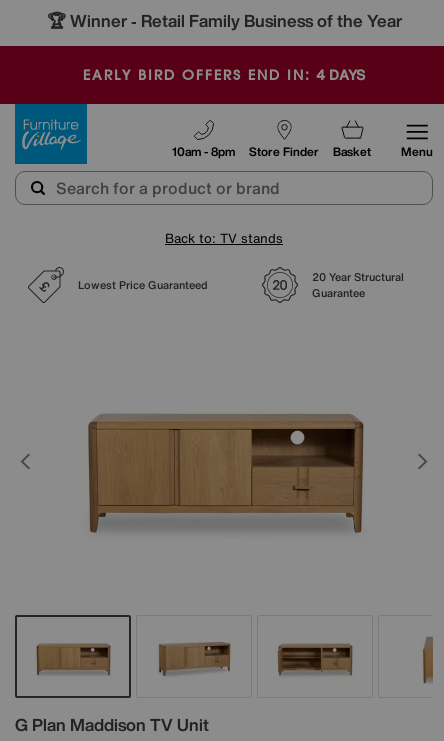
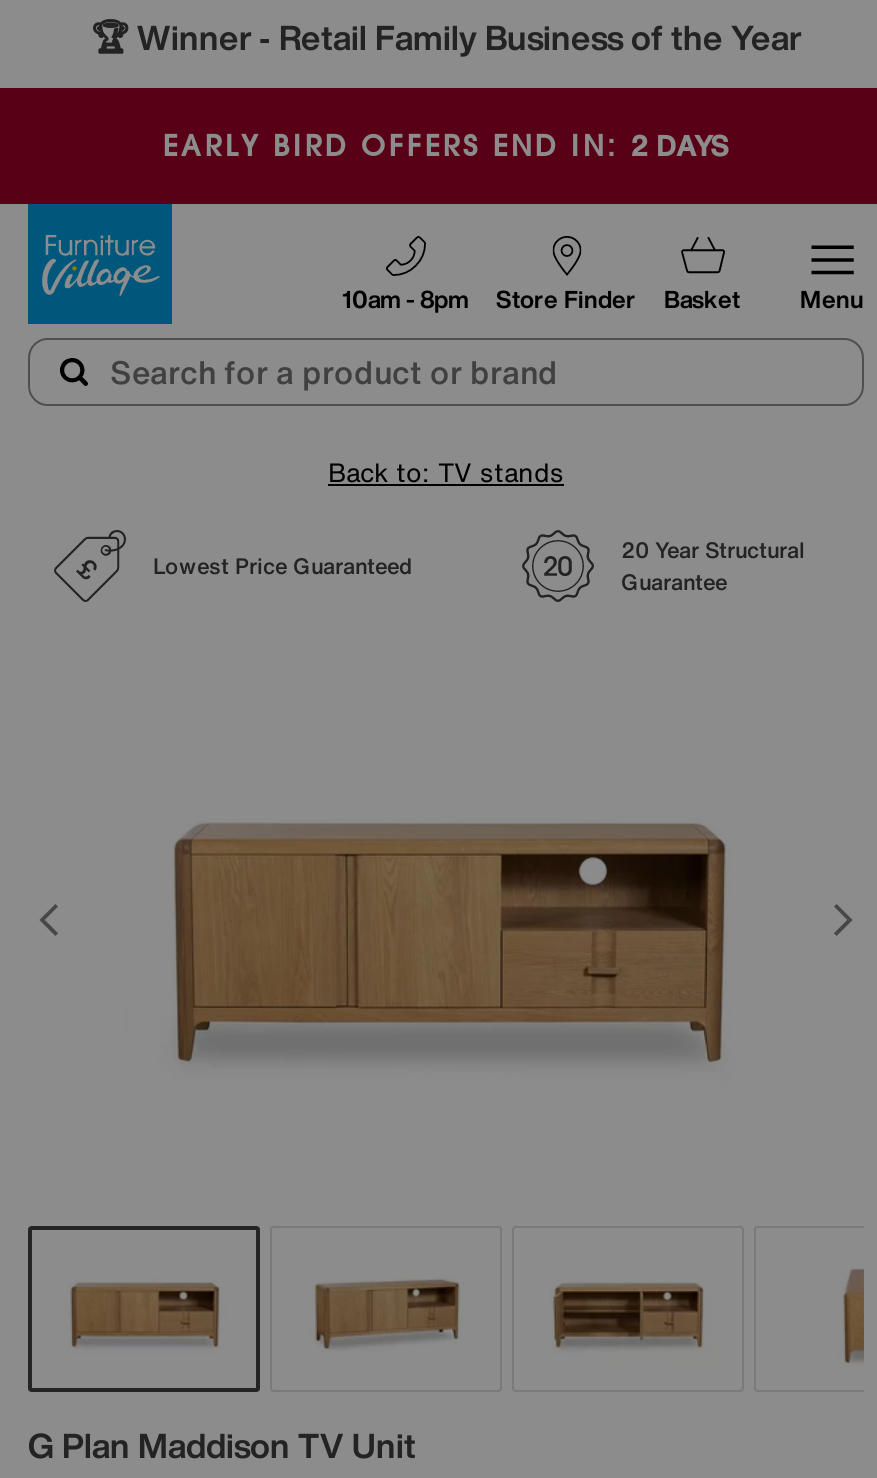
[83,64,365,85] EARLY BIRD OFFERS END IN: 4 DAYS -> [164,124,728,166] EARLY BIRD OFFERS END IN: 2 DAYS

